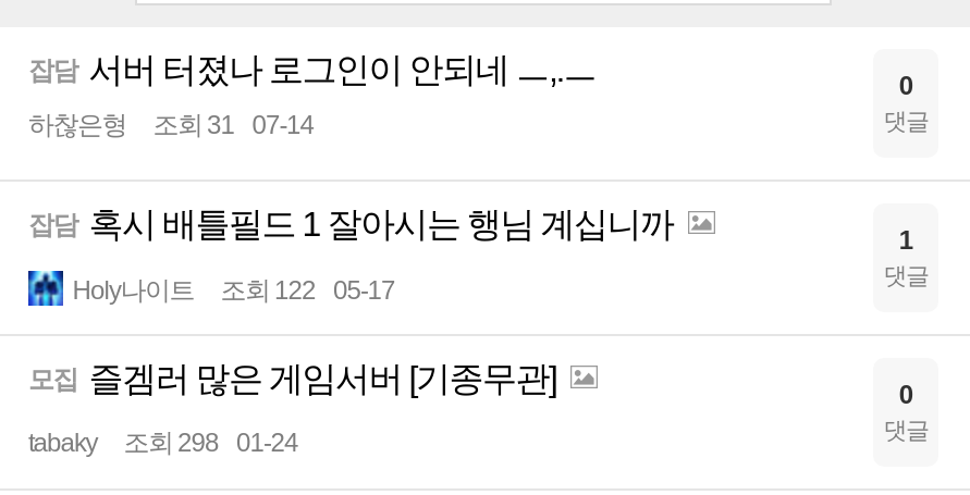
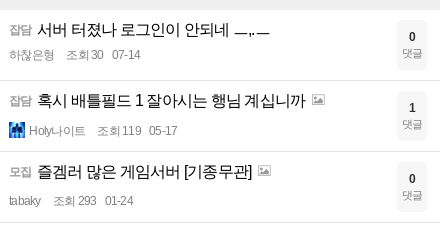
[28,110,314,140] 하찮은형 조회 31 07-14 -> [9,48,140,62] 하찮은형 조회 30 07-14
[72,275,395,306] Holy나이트 조회 122 05-17 -> [29,124,177,138] Holy나이트 조회 119 05-17
[28,428,298,458] tabaky 조회 298 01-24 -> [9,194,133,208] tabaky 조회 293 01-24

